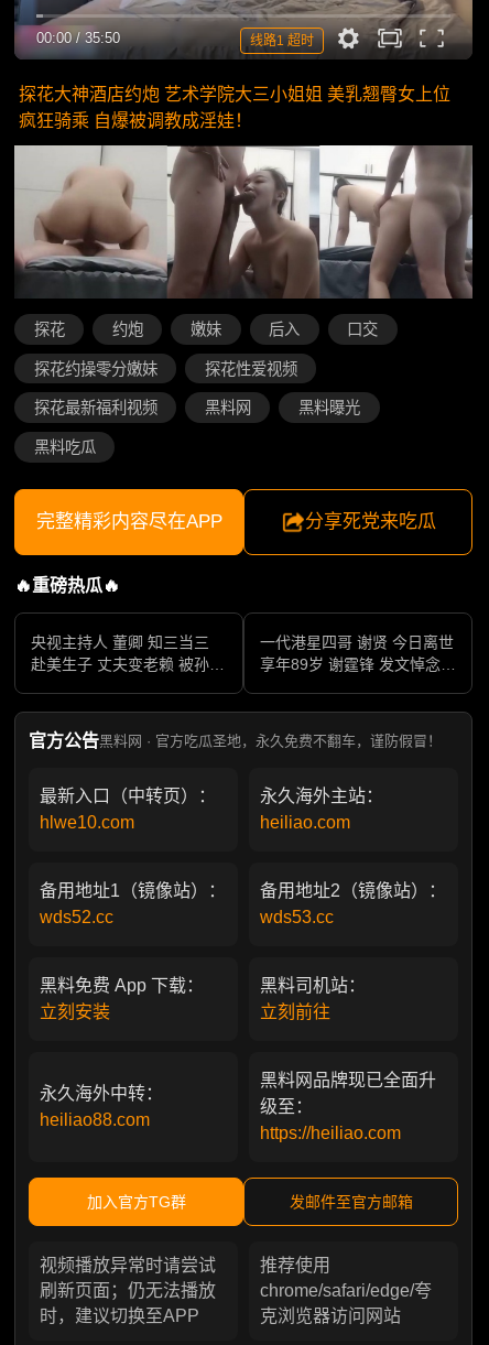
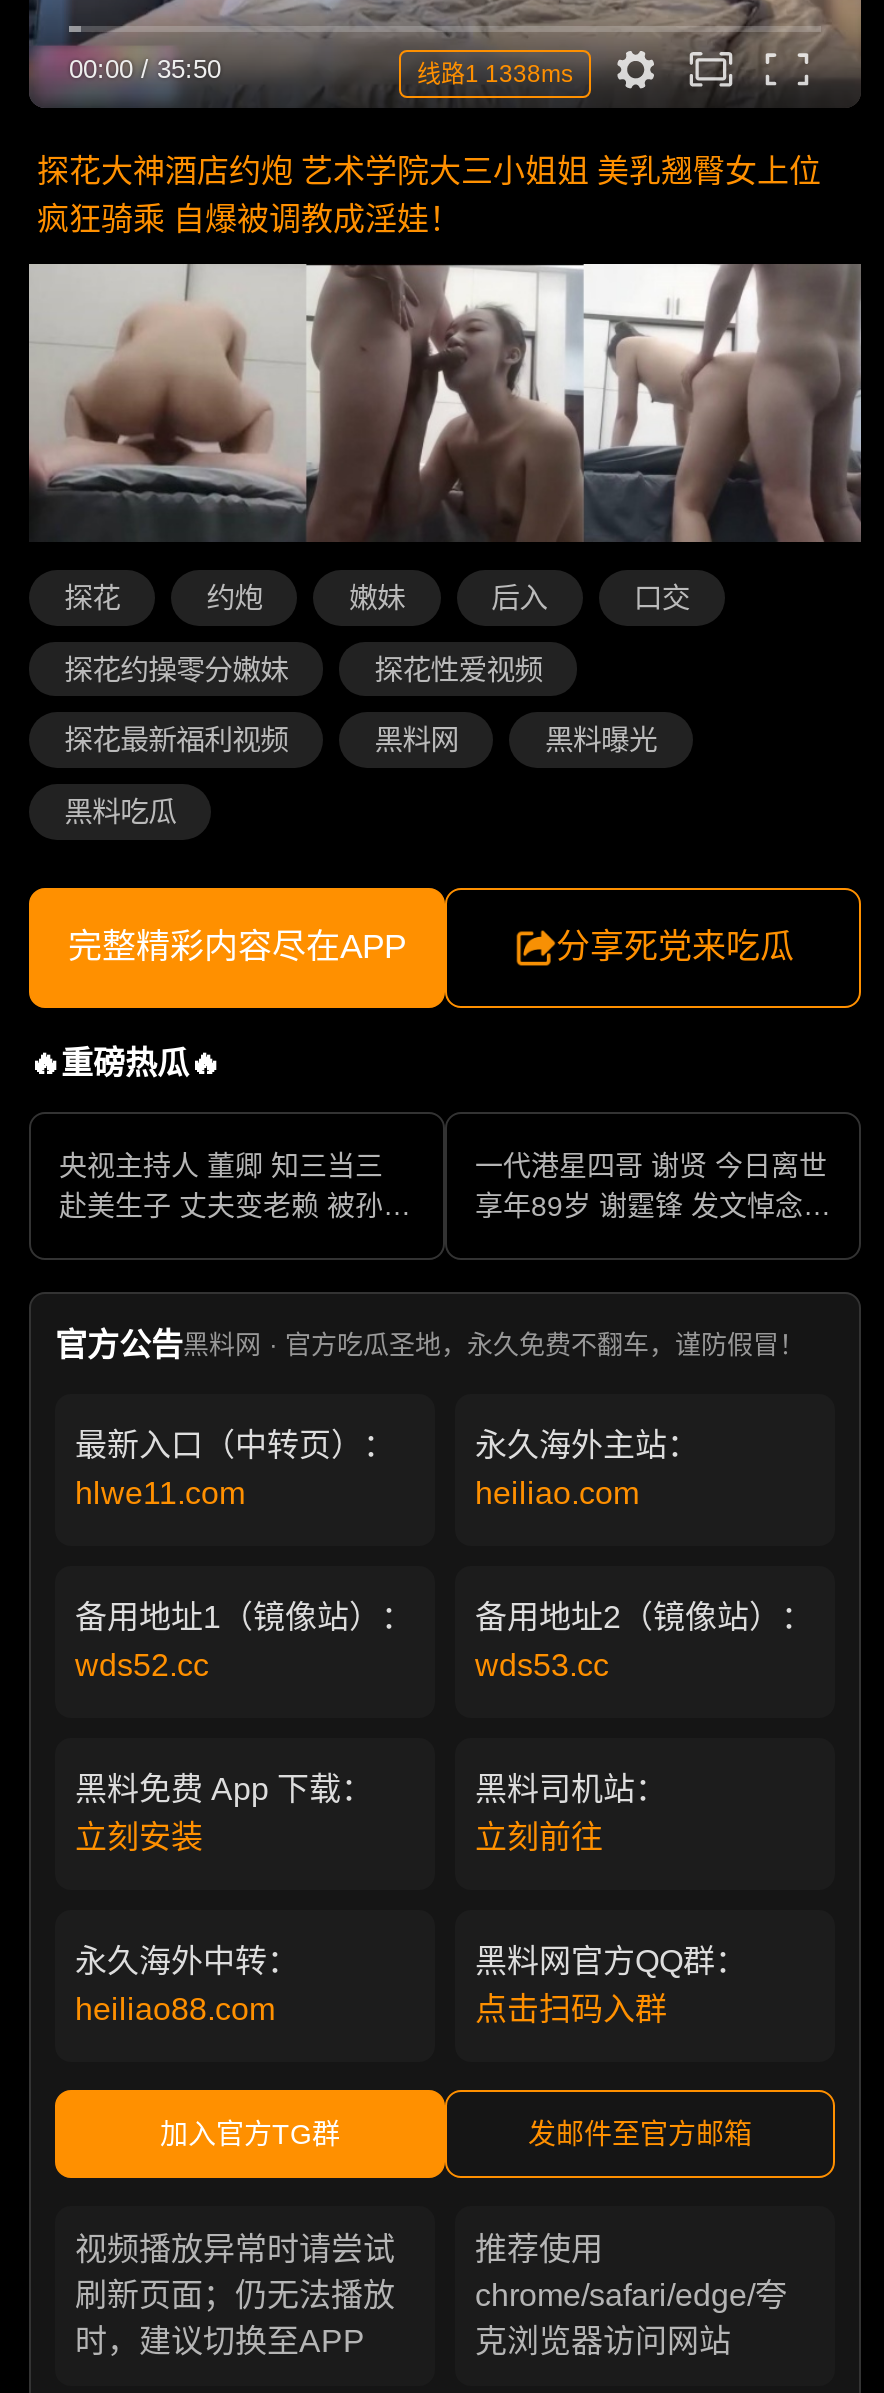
[250,33,314,48] 线路1 超时 -> [417,59,573,87] 线路1 1338ms
[40,813,134,831] hlwe10.com -> [75,1475,245,1509] hlwe11.com
[260,1070,436,1142] 黑料网品牌现已全面升 | 级至： | https://heiliao.com -> [475,1943,747,2025] 黑料网官方QQ群： | 点击扫码入群

